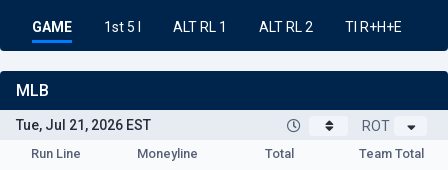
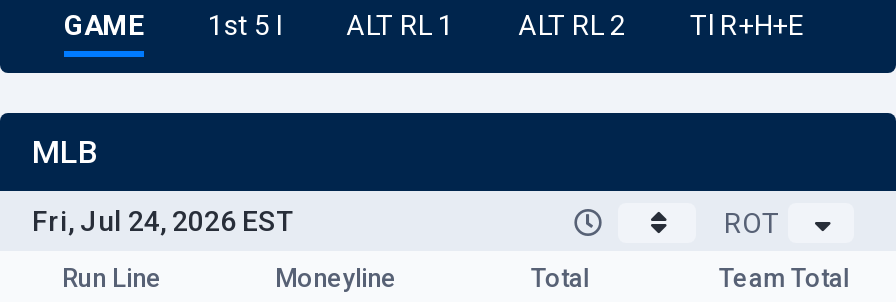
[16,117,151,133] Tue, Jul 21, 2026 EST -> [32,205,292,237] Fri, Jul 24, 2026 EST

